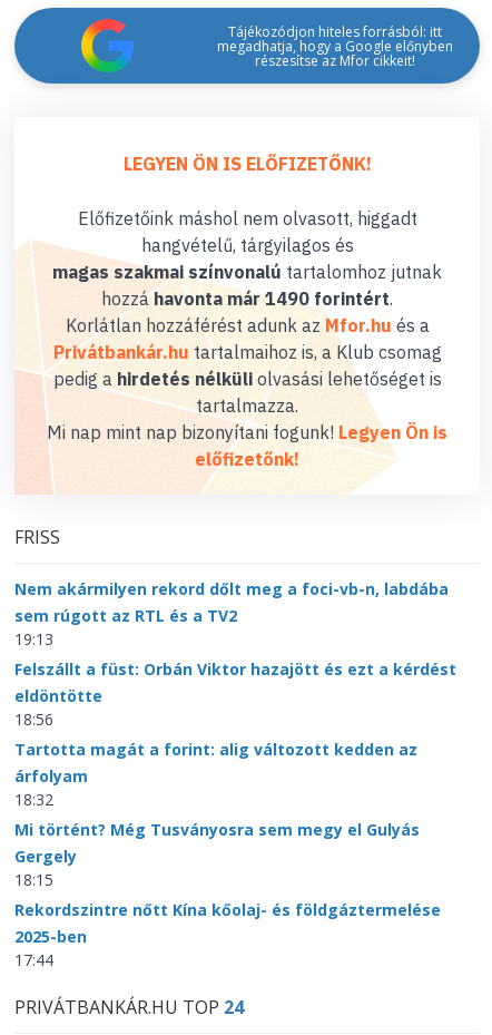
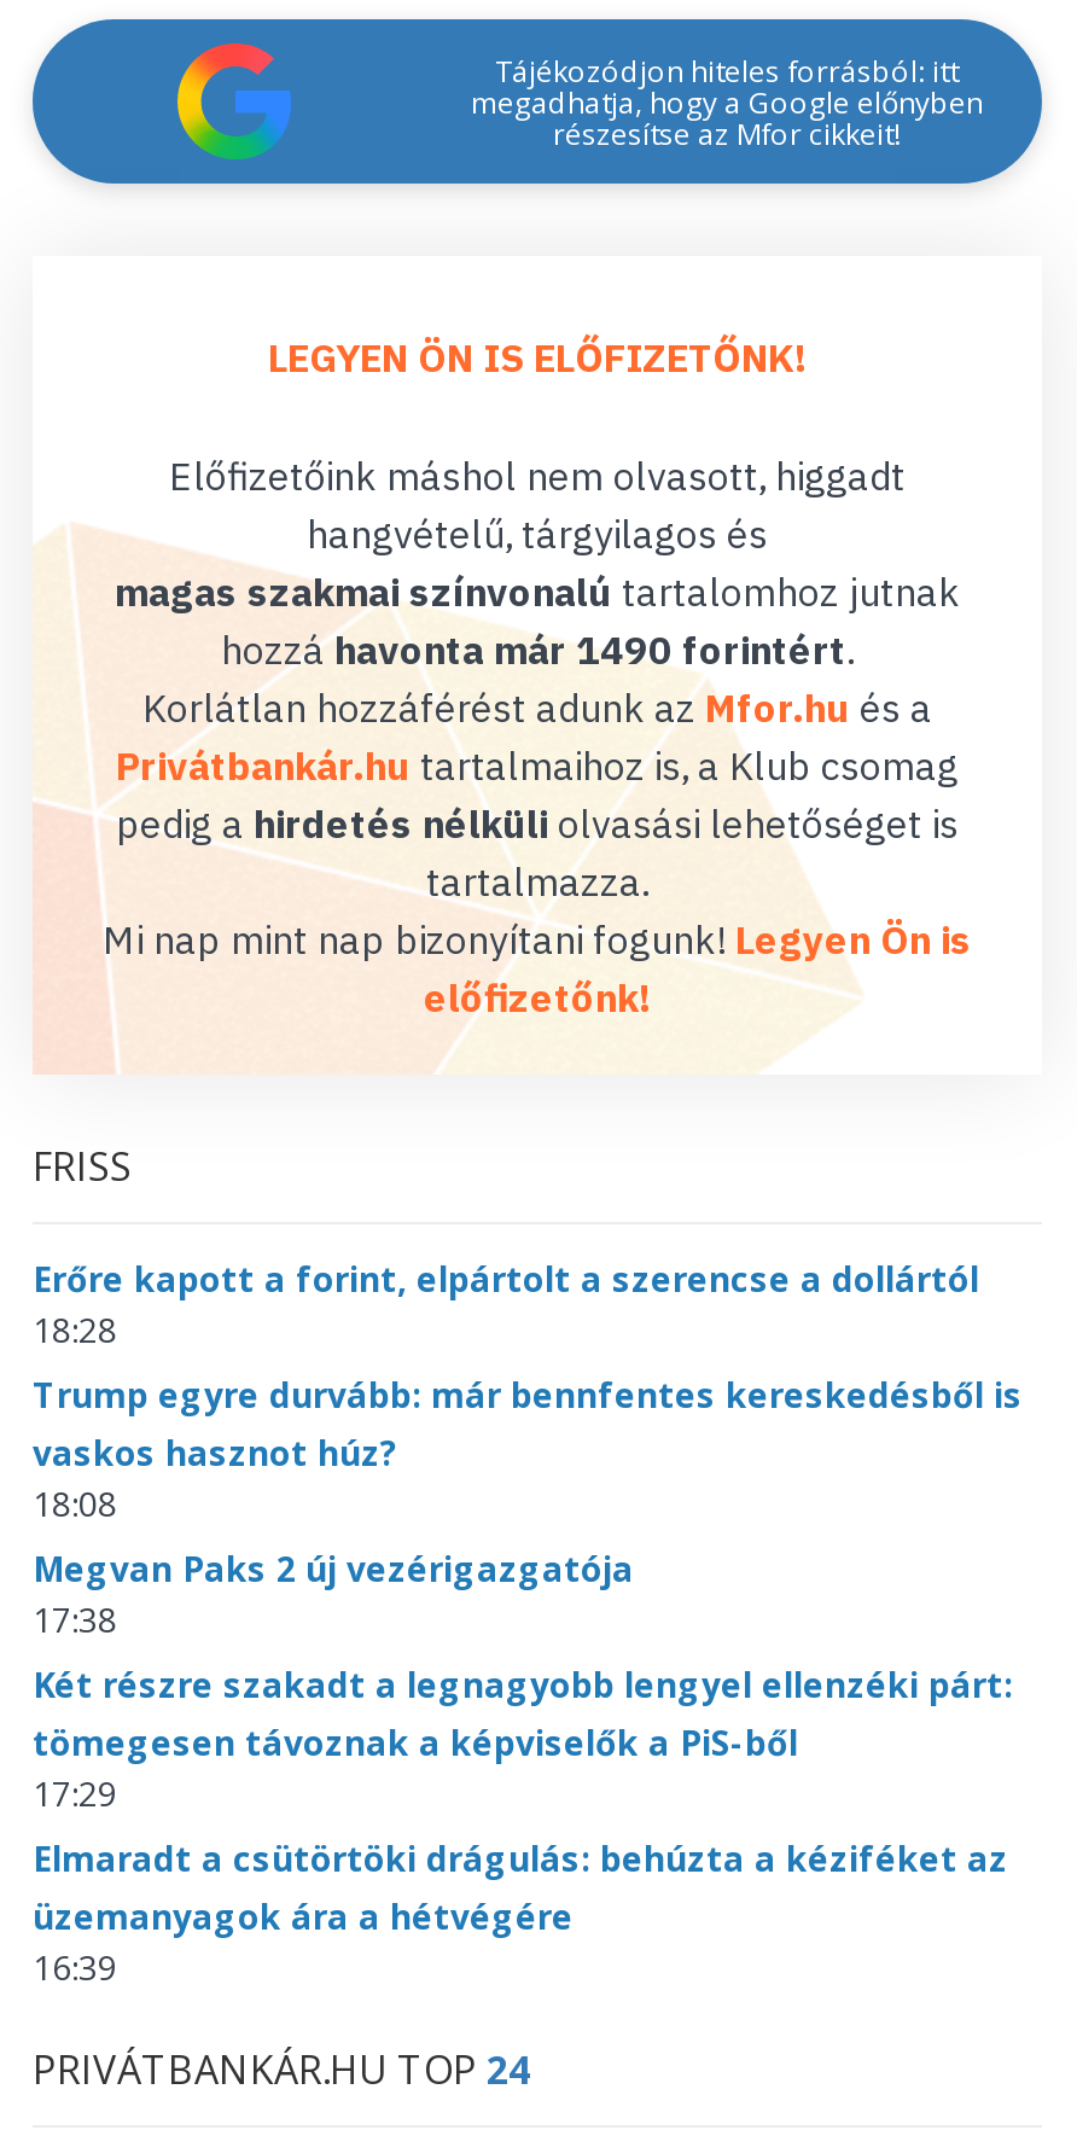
[14,578,456,970] Nem akármilyen rekord dőlt meg a foci-vb-n, labdába | sem rúgott az RTL és a TV2 | 19:13 | Felszállt a füst: Orbán Viktor hazajött és ezt a kérdést | eldöntötte | 18:56 | Tartotta magát a forint: alig változott kedden az | árfolyam | 18:32 | Mi történt? Még Tusványosra sem megy el Gulyás | Gergely | 18:15 | Rekordszintre nőtt Kína kőolaj- és földgáztermelése | 2025-ben | 17:44 -> [33,1256,1023,1990] Erőre kapott a forint, elpártolt a szerencse a dollártól | 18:28 | Trump egyre durvább: már bennfentes kereskedésből is | vaskos hasznot húz? | 18:08 | Megvan Paks 2 új vezérigazgatója | 17:38 | Két részre szakadt a legnagyobb lengyel ellenzéki párt: | tömegesen távoznak a képviselők a PiS-ből | 17:29 | Elmaradt a csütörtöki drágulás: behúzta a kéziféket az | üzemanyagok ára a hétvégére | 16:39

